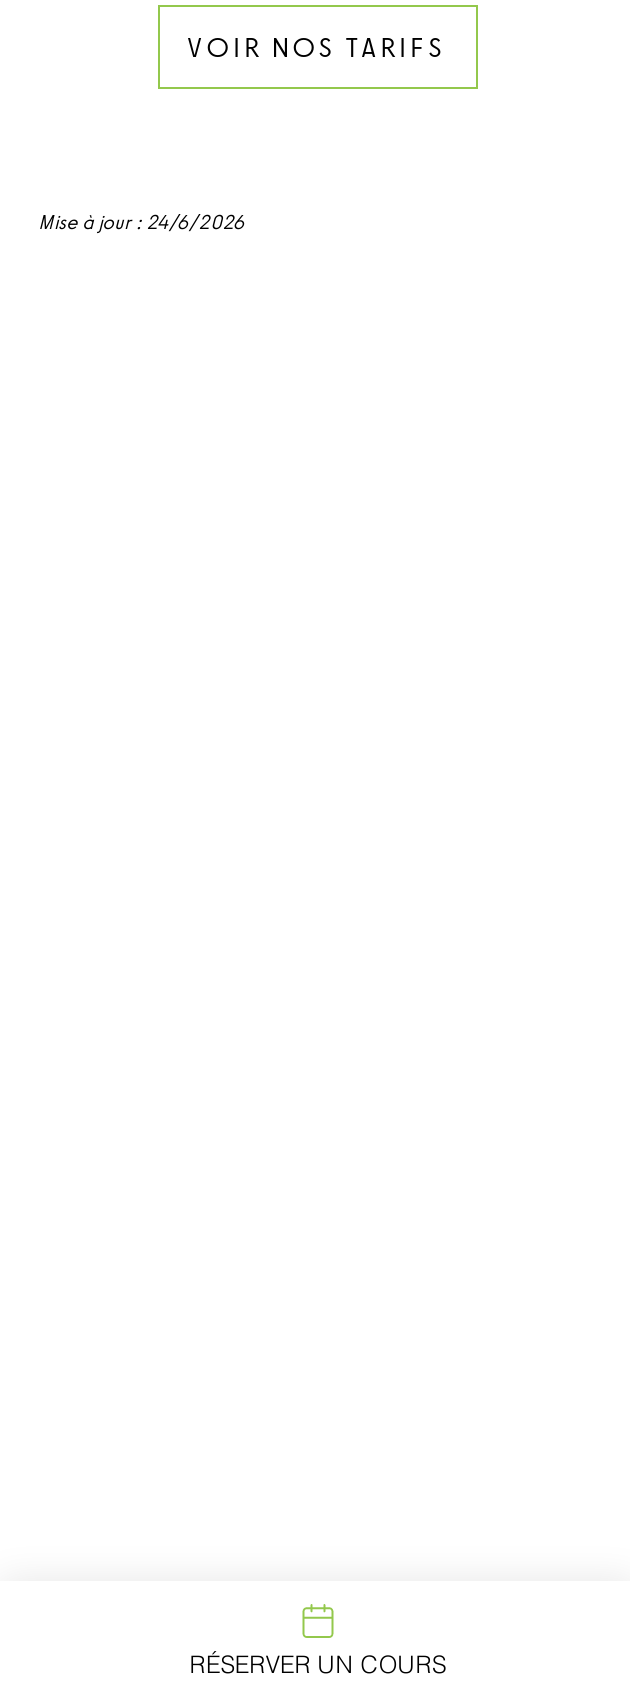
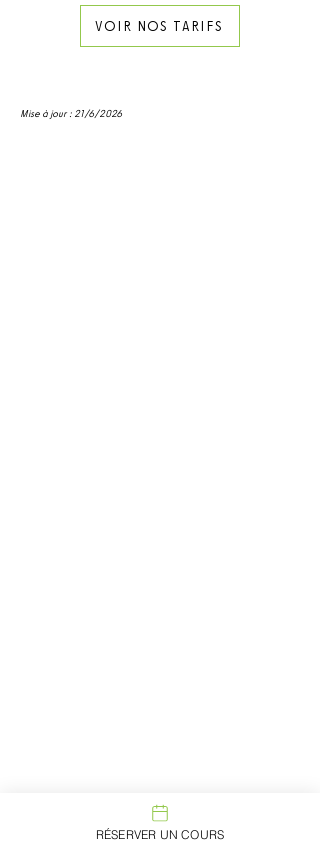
[38,209,244,235] Mise à jour : 24/6/2026 -> [20,107,122,120] Mise à jour : 21/6/2026

